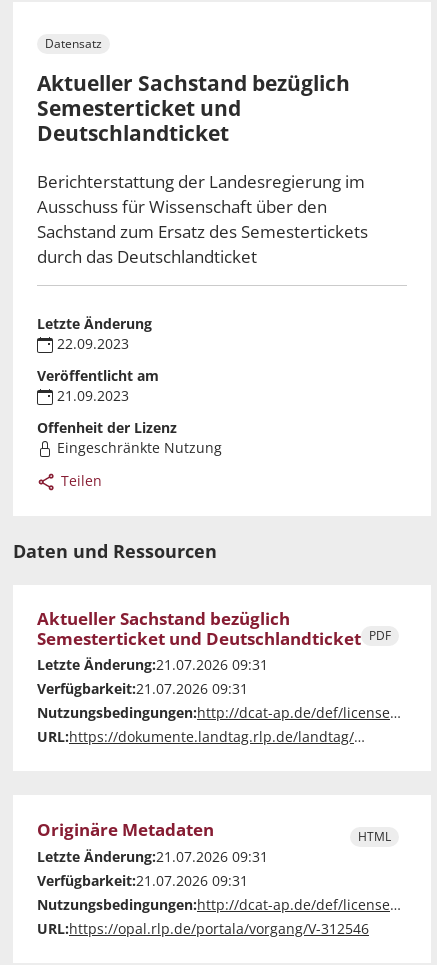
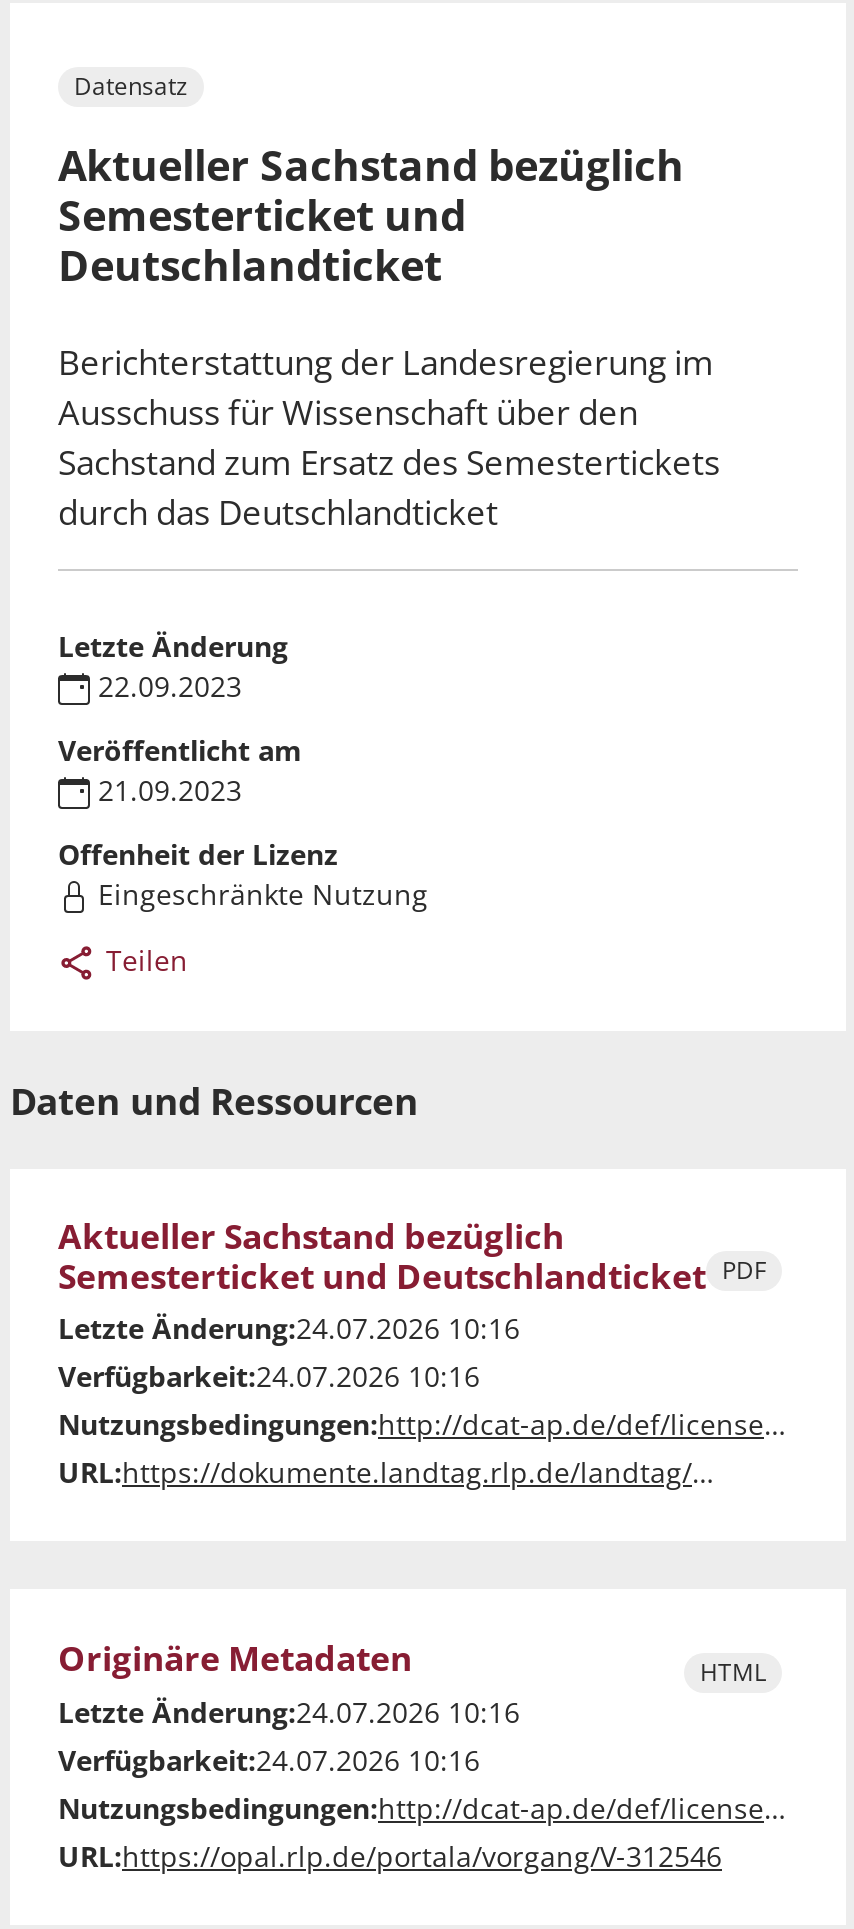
[37,655,268,674] Letzte Änderung:21.07.2026 09:31 -> [58,1309,520,1347] Letzte Änderung:24.07.2026 10:16
[37,679,248,698] Verfügbarkeit:21.07.2026 09:31 -> [58,1357,480,1395] Verfügbarkeit:24.07.2026 10:16
[37,847,268,866] Letzte Änderung:21.07.2026 09:31 -> [58,1693,520,1731] Letzte Änderung:24.07.2026 10:16
[37,871,248,890] Verfügbarkeit:21.07.2026 09:31 -> [58,1741,480,1779] Verfügbarkeit:24.07.2026 10:16

